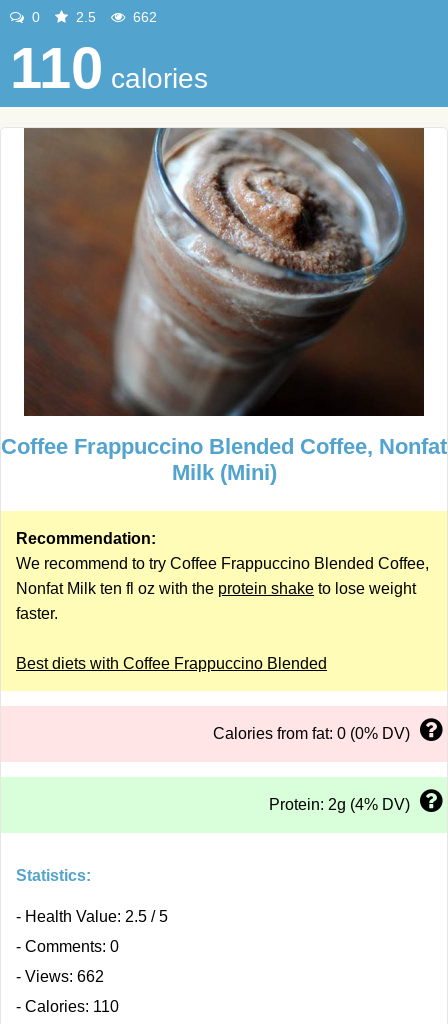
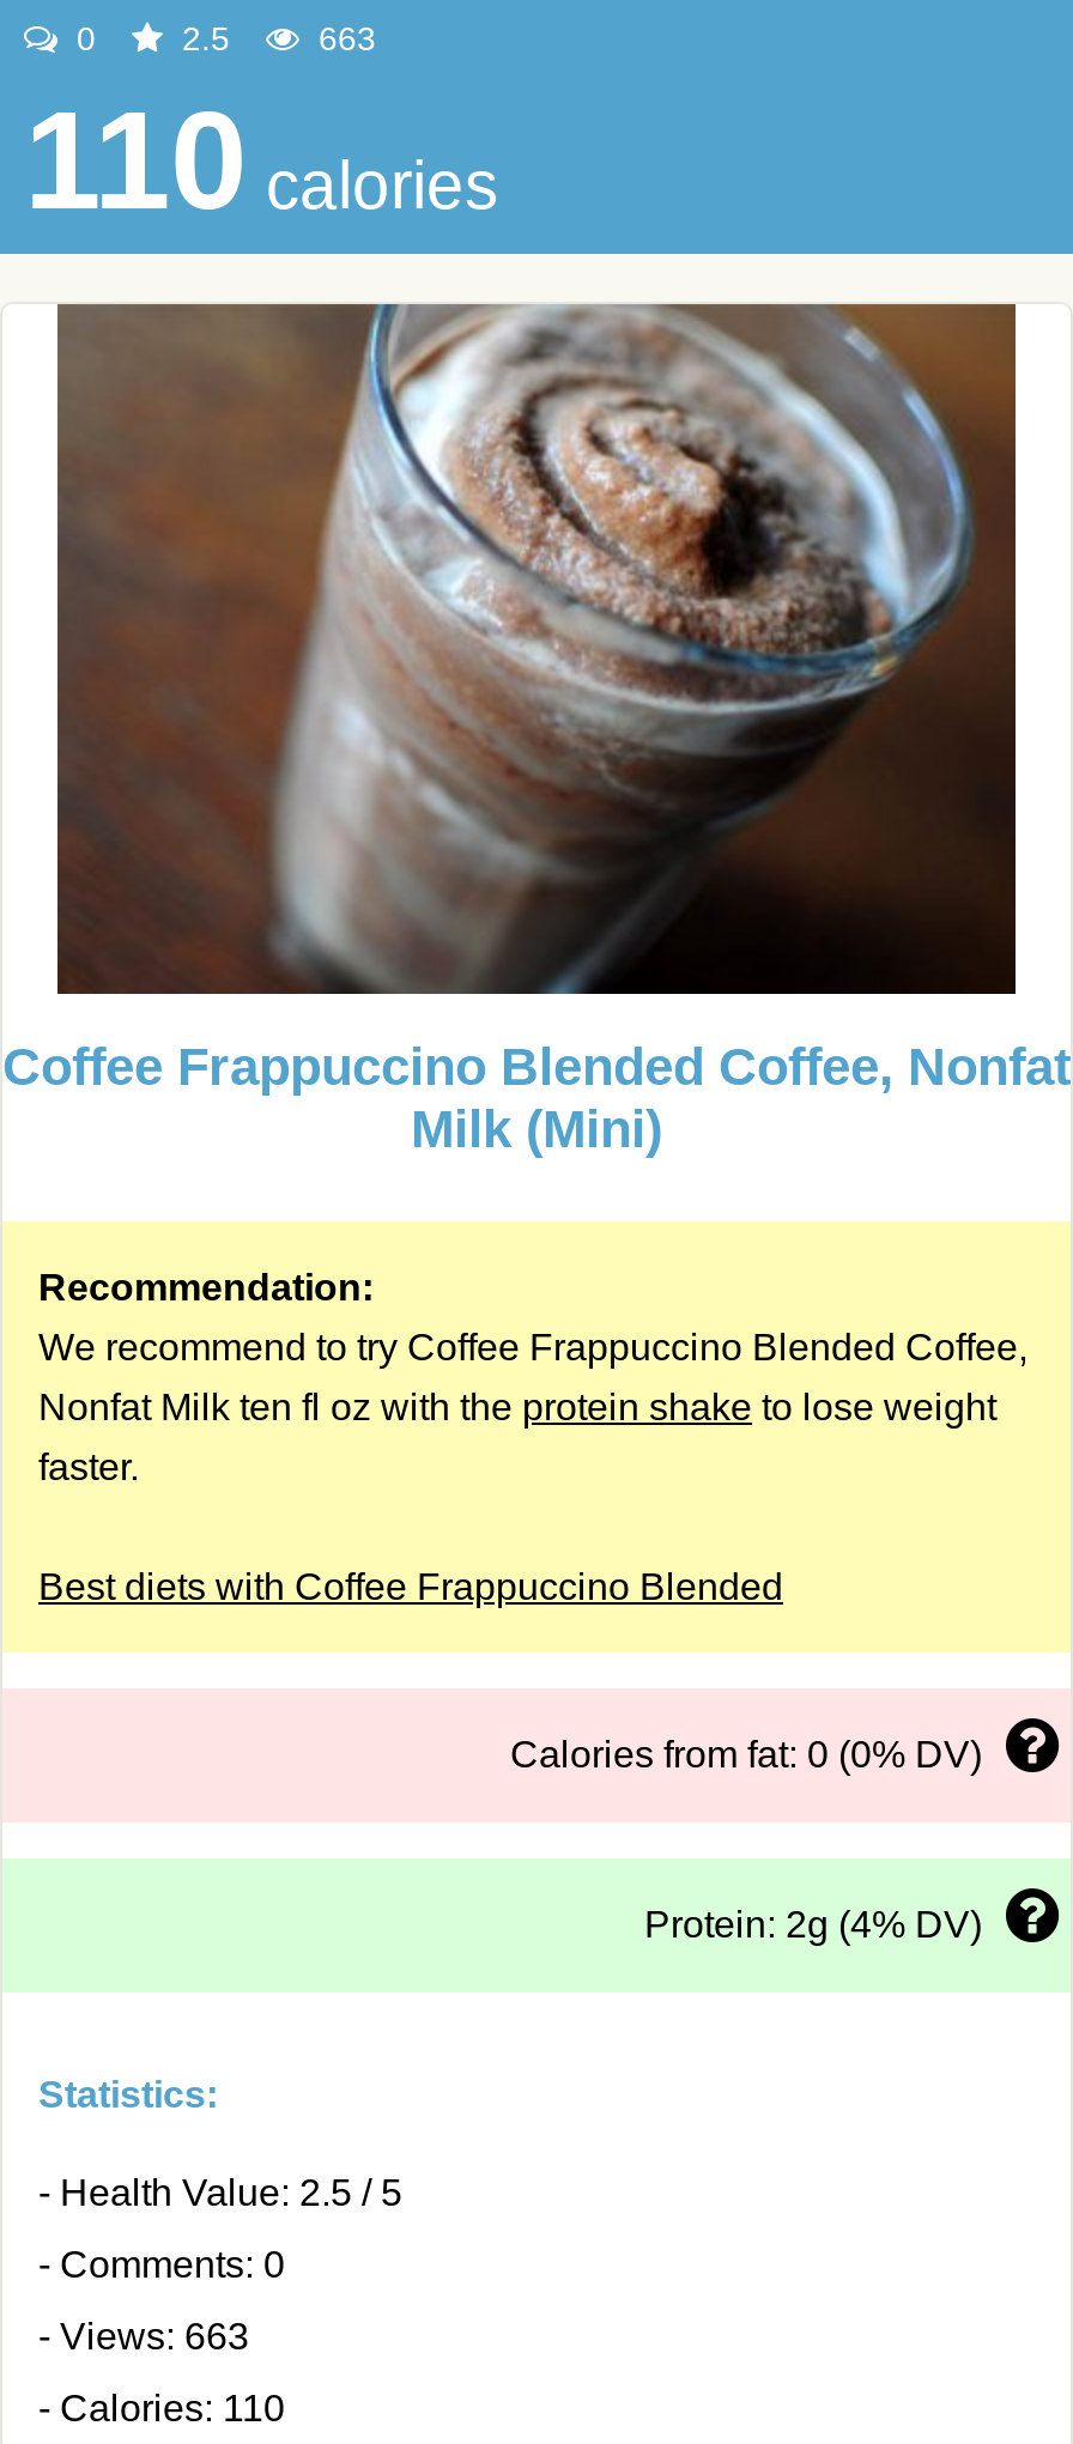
[129,9,157,25] 662 -> [309,19,376,57] 663
[16,968,104,985] - Views: 662 -> [38,2316,249,2357] - Views: 663

